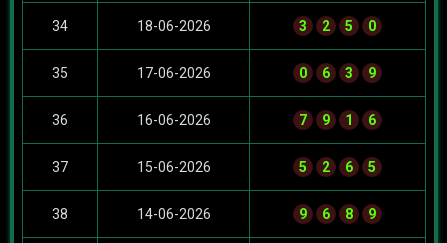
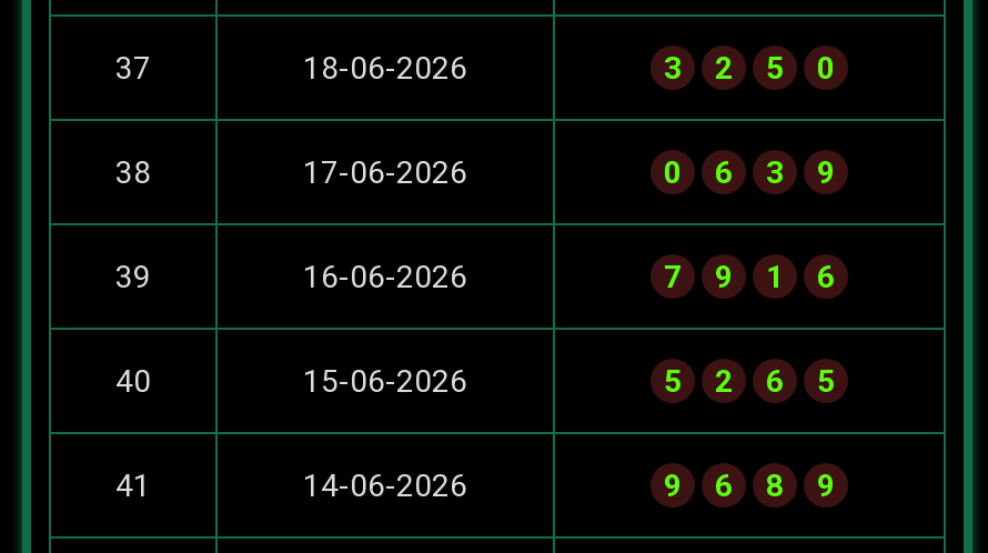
[52,18,68,34] 34 -> [115,50,151,86] 37
[52,65,68,81] 35 -> [115,154,151,190] 38
[52,112,68,128] 36 -> [115,259,151,294] 39
[52,159,68,175] 37 -> [115,363,151,399] 40
[52,206,68,222] 38 -> [115,467,151,503] 41

